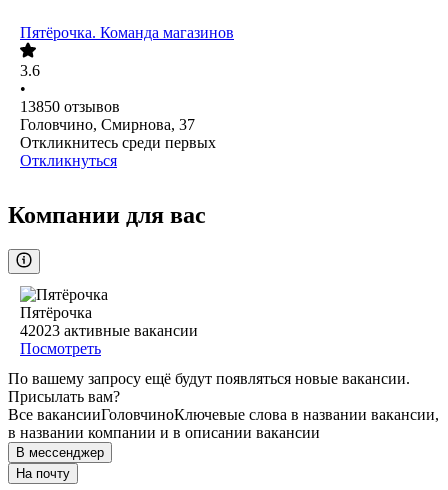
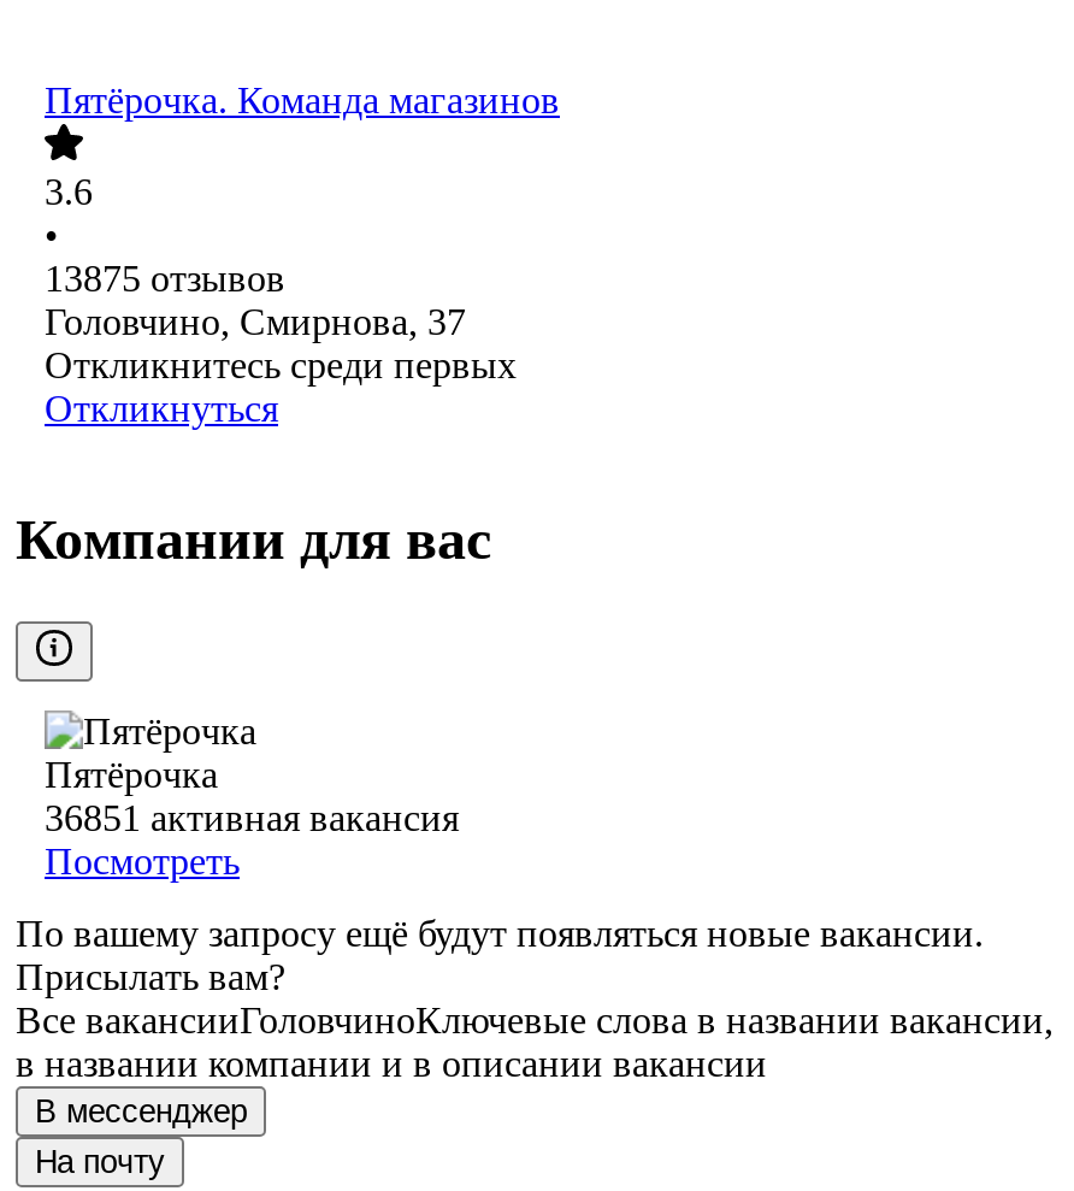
[20,98,120,115] 13850 отзывов -> [45,259,285,300] 13875 отзывов
[20,322,198,339] 42023 активные вакансии -> [45,798,459,839] 36851 активная вакансия

